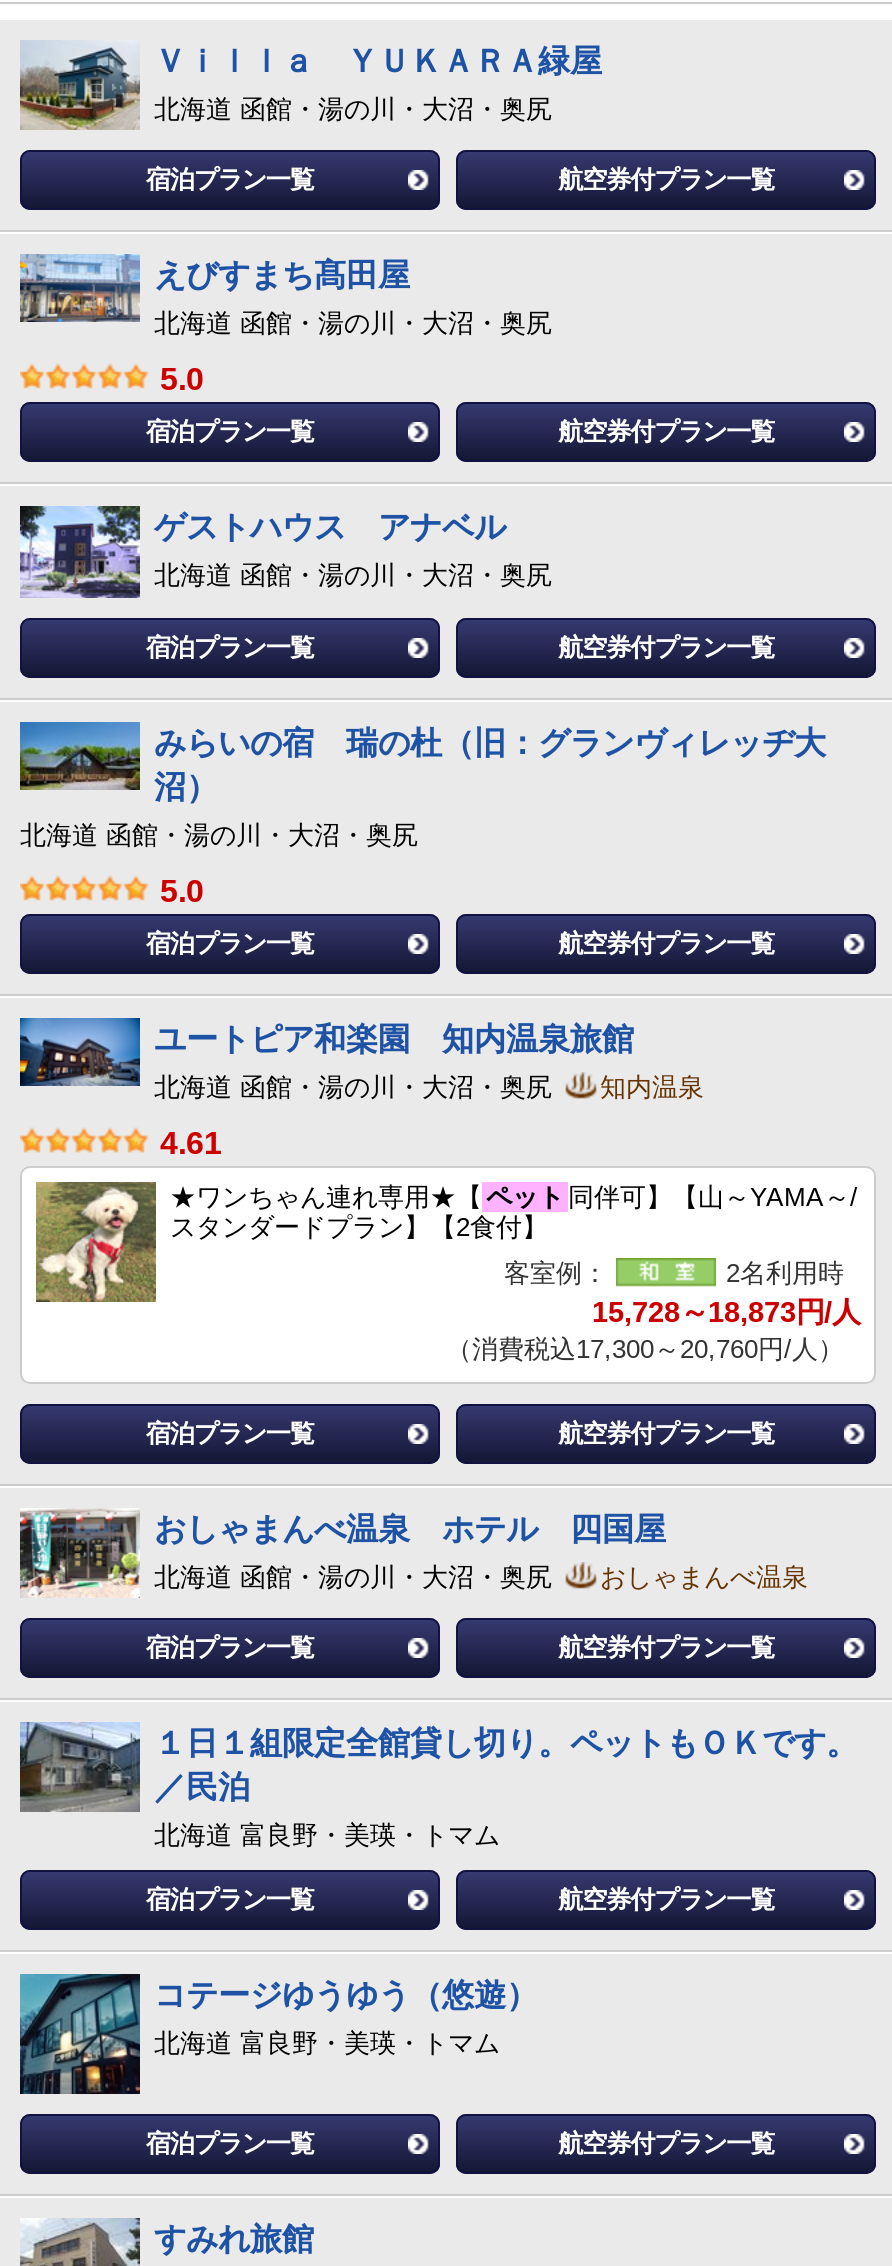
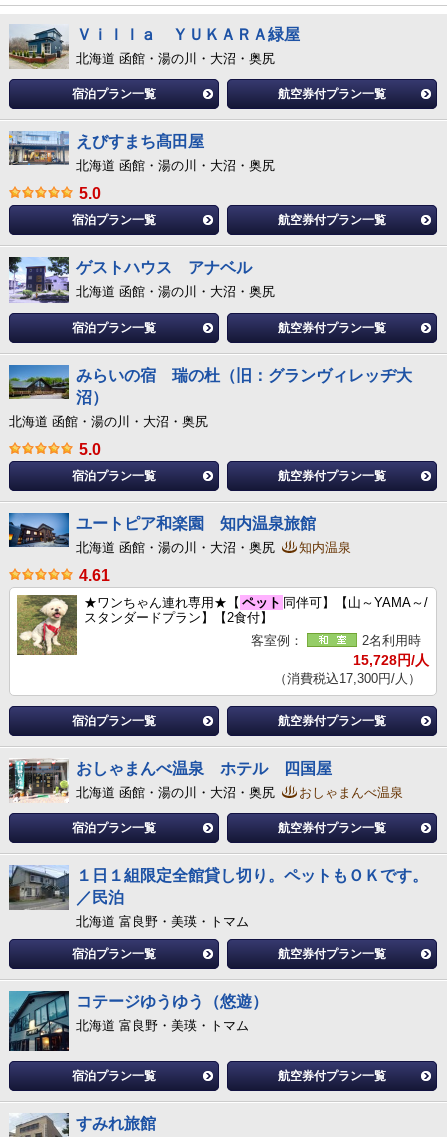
[446,1295,860,1363] 15,728～18,873円/人 | （消費税込17,300～20,760円/人） -> [274,652,429,686] 15,728円/人 | （消費税込17,300円/人）

